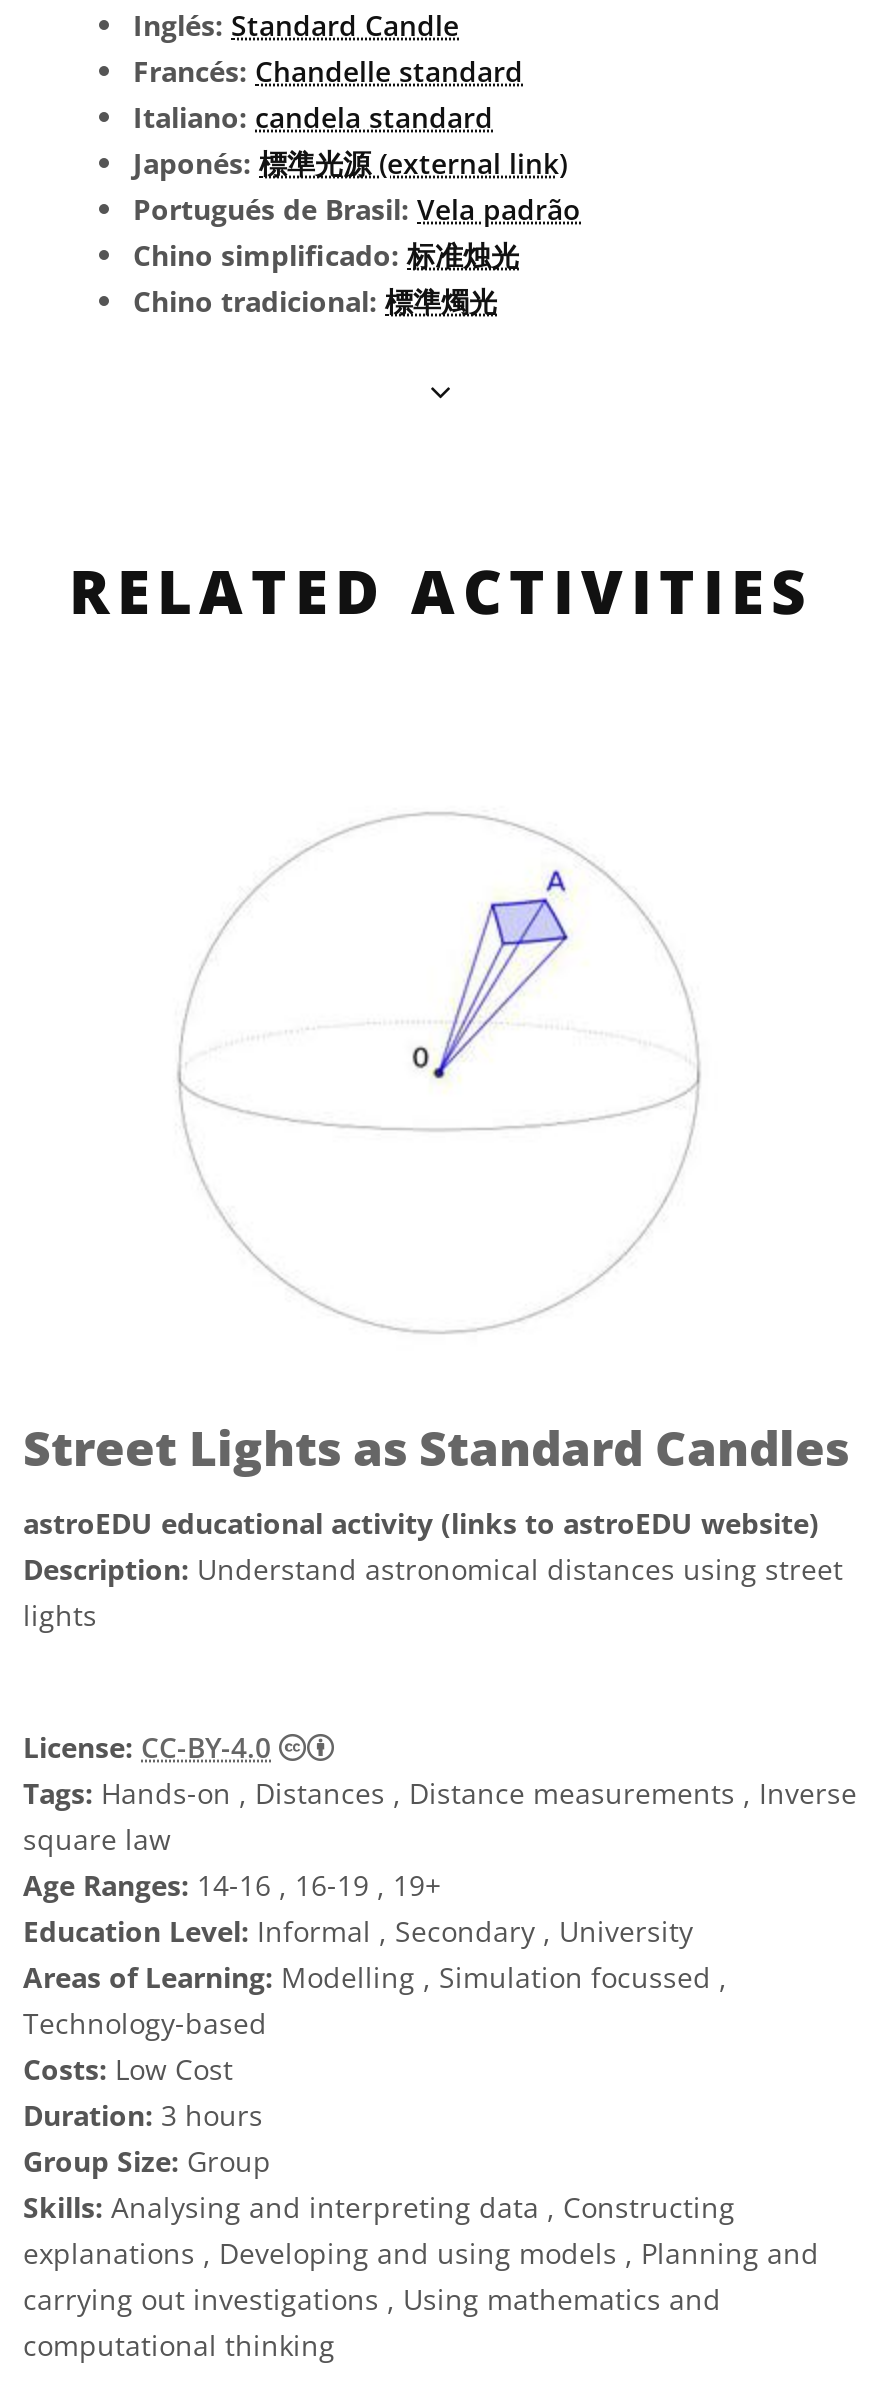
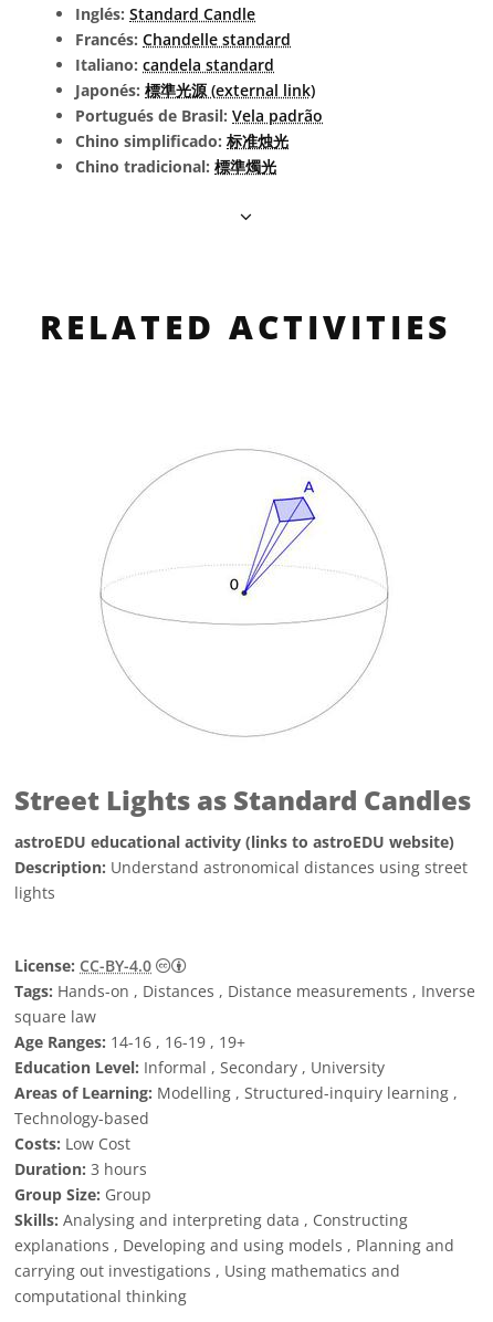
[23,1958,727,1996] Areas of Learning: Modelling , Simulation focussed , -> [14,1082,458,1103] Areas of Learning: Modelling , Structured-inquiry learning ,

